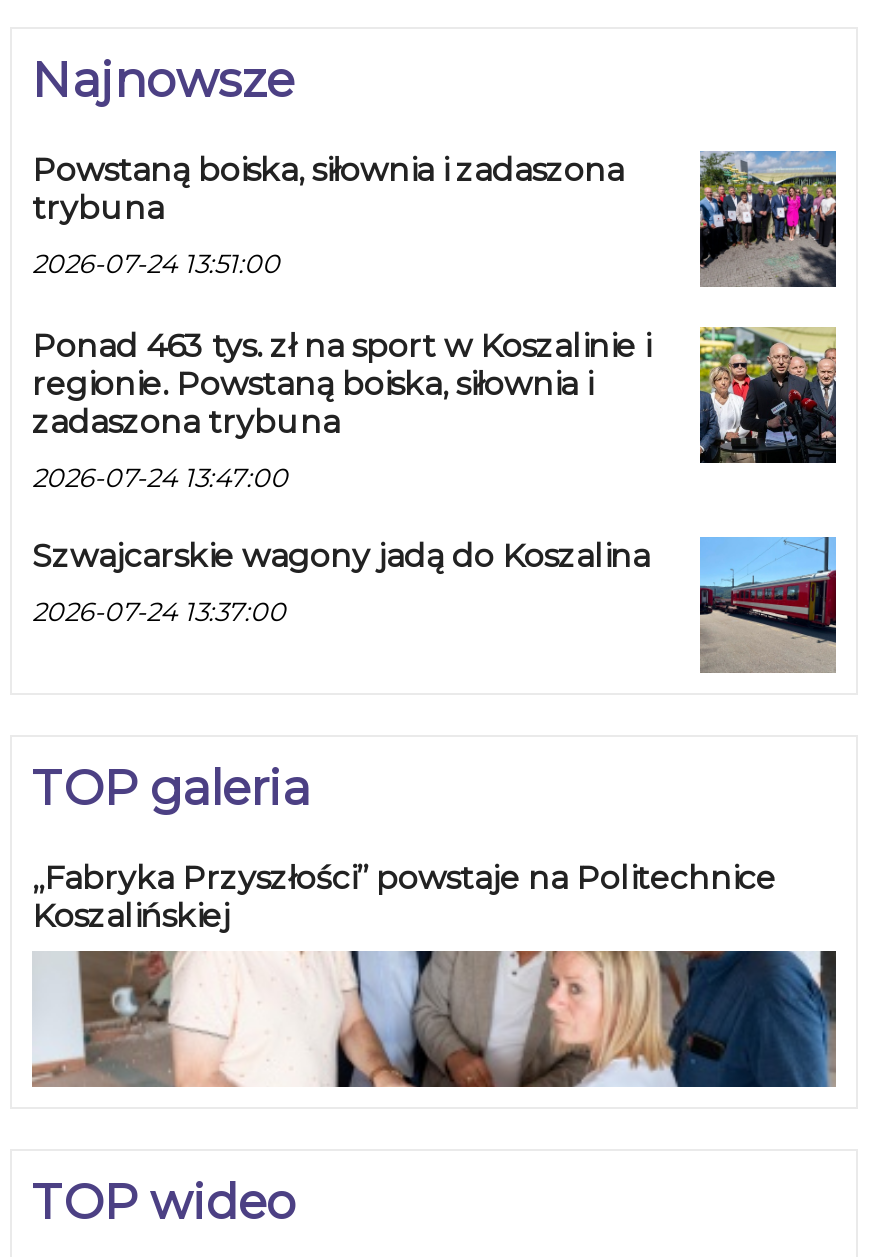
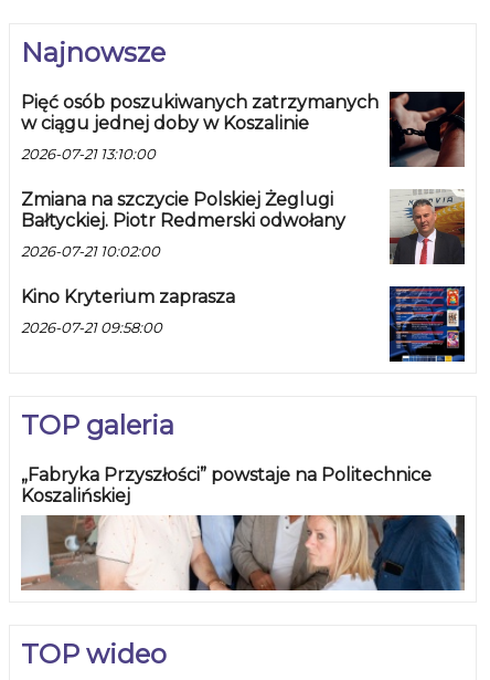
[32,149,838,287] [image] | Powstaną boiska, siłownia i zadaszona | trybuna -> [21,91,466,167] [image] | Pięć osób poszukiwanych zatrzymanych | w ciągu jednej doby w Koszalinie
[32,247,280,279] 2026-07-24 13:51:00 -> [21,145,156,163] 2026-07-21 13:10:00
[32,327,836,465] [image] | Ponad 463 tys. zł na sport w Koszalinie i | regionie. Powstaną boiska, siłownia i | zadaszona trybuna -> [21,189,465,265] [image] | Zmiana na szczycie Polskiej Żeglugi | Bałtyckiej. Piotr Redmerski odwołany
[32,461,288,493] 2026-07-24 13:47:00 -> [21,242,160,260] 2026-07-21 10:02:00
[32,537,650,575] Szwajcarskie wagony jadą do Koszalina -> [21,286,235,307] Kino Kryterium zaprasza
[698,535,836,673] [image] -> [388,285,466,363] [image]
[32,595,286,627] 2026-07-24 13:37:00 -> [21,319,162,336] 2026-07-21 09:58:00

